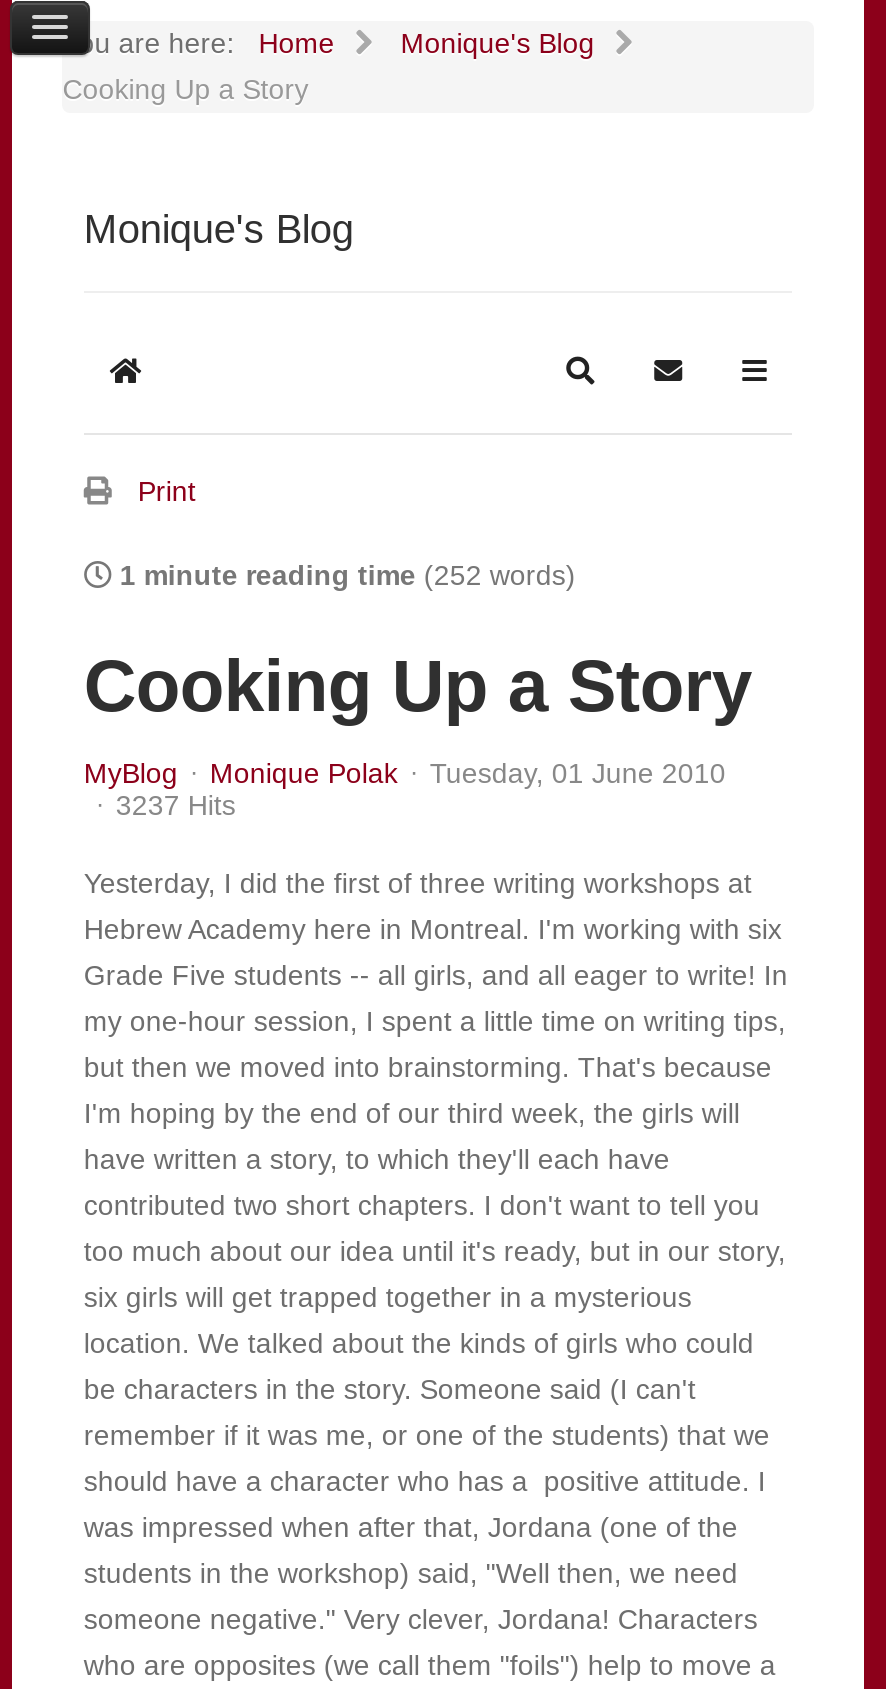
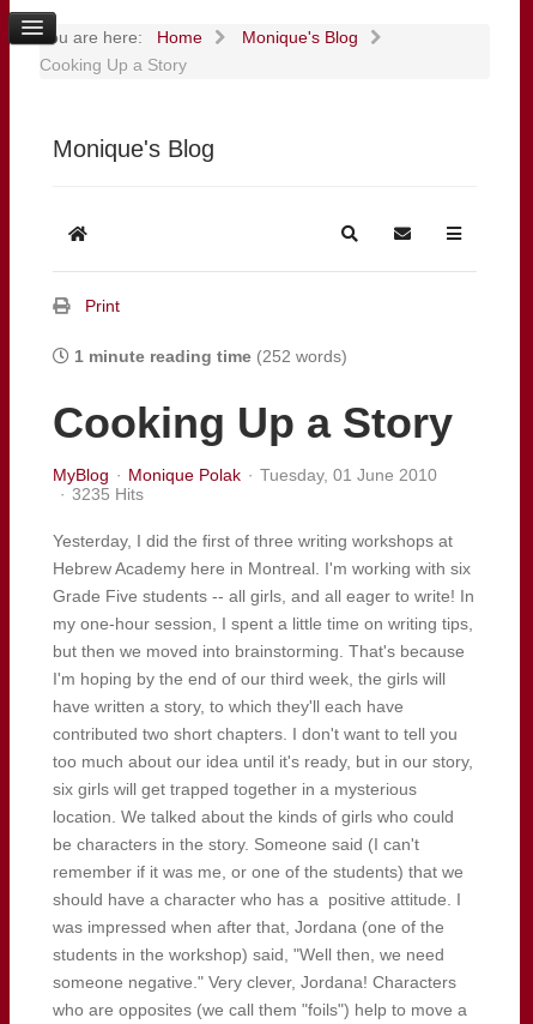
[116,789,236,821] 3237 Hits -> [72,484,143,504] 3235 Hits

